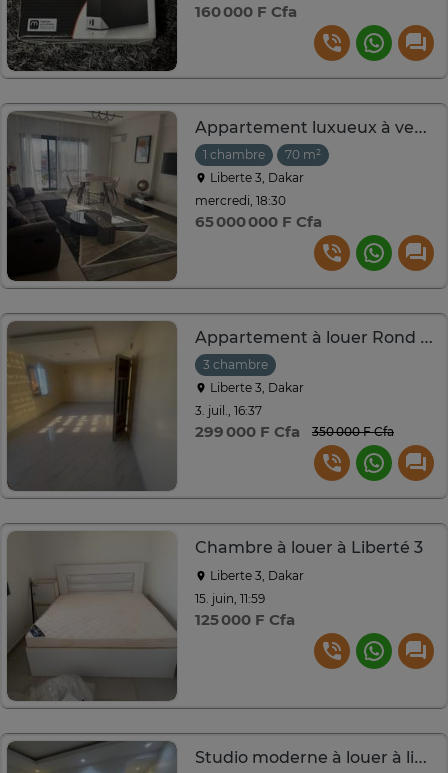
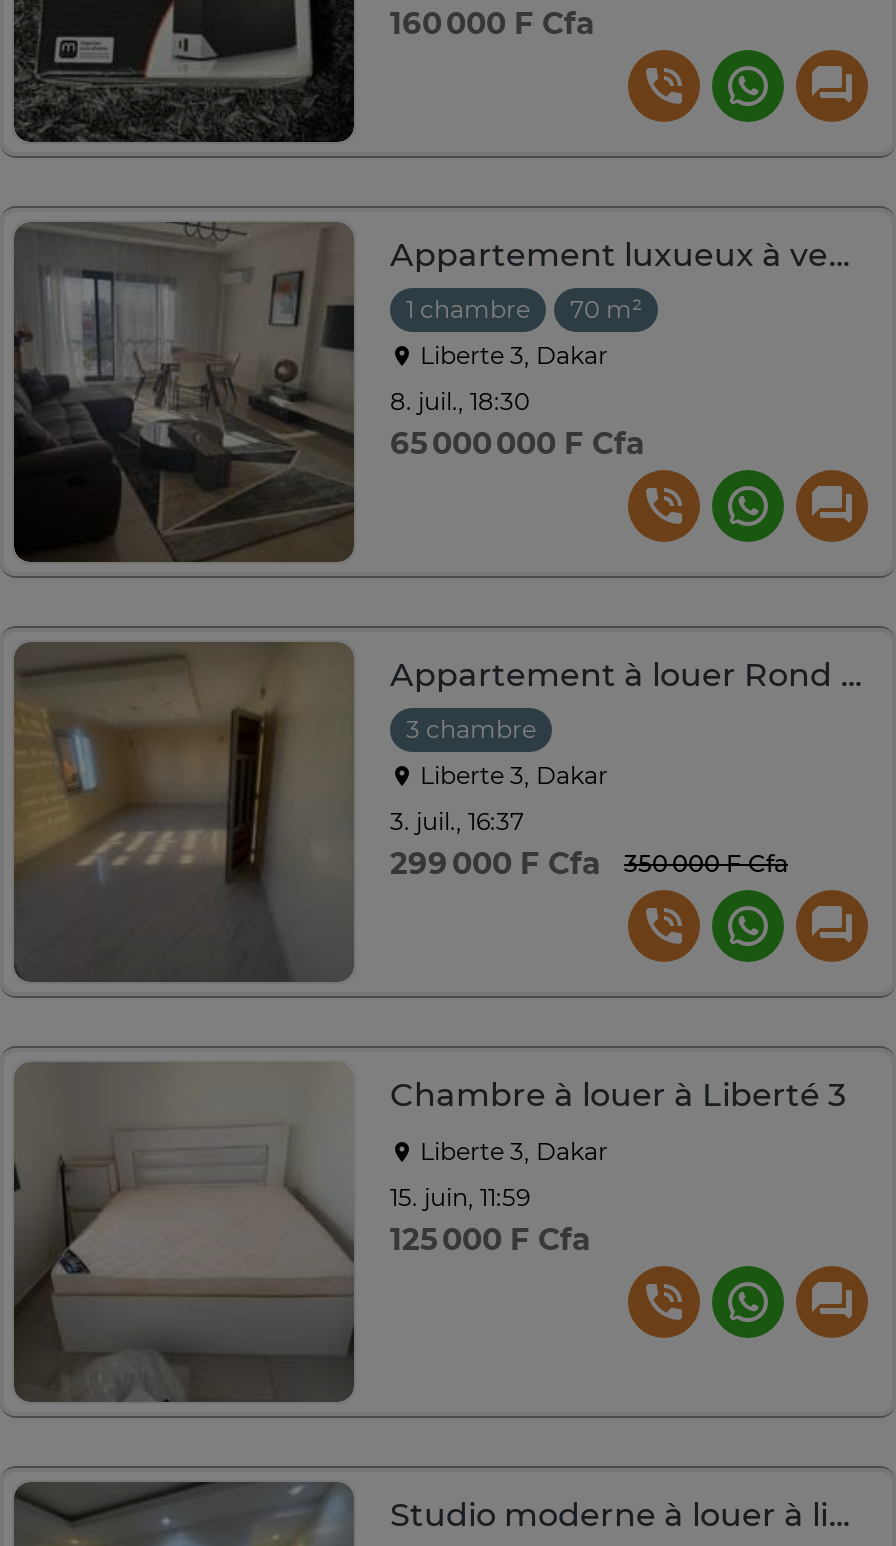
[195,193,286,208] mercredi, 18:30 -> [390,386,530,416] 8. juil., 18:30

